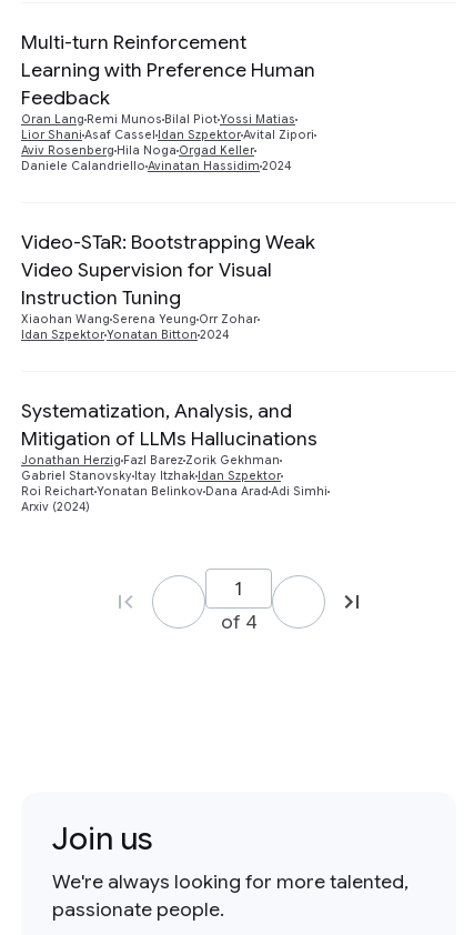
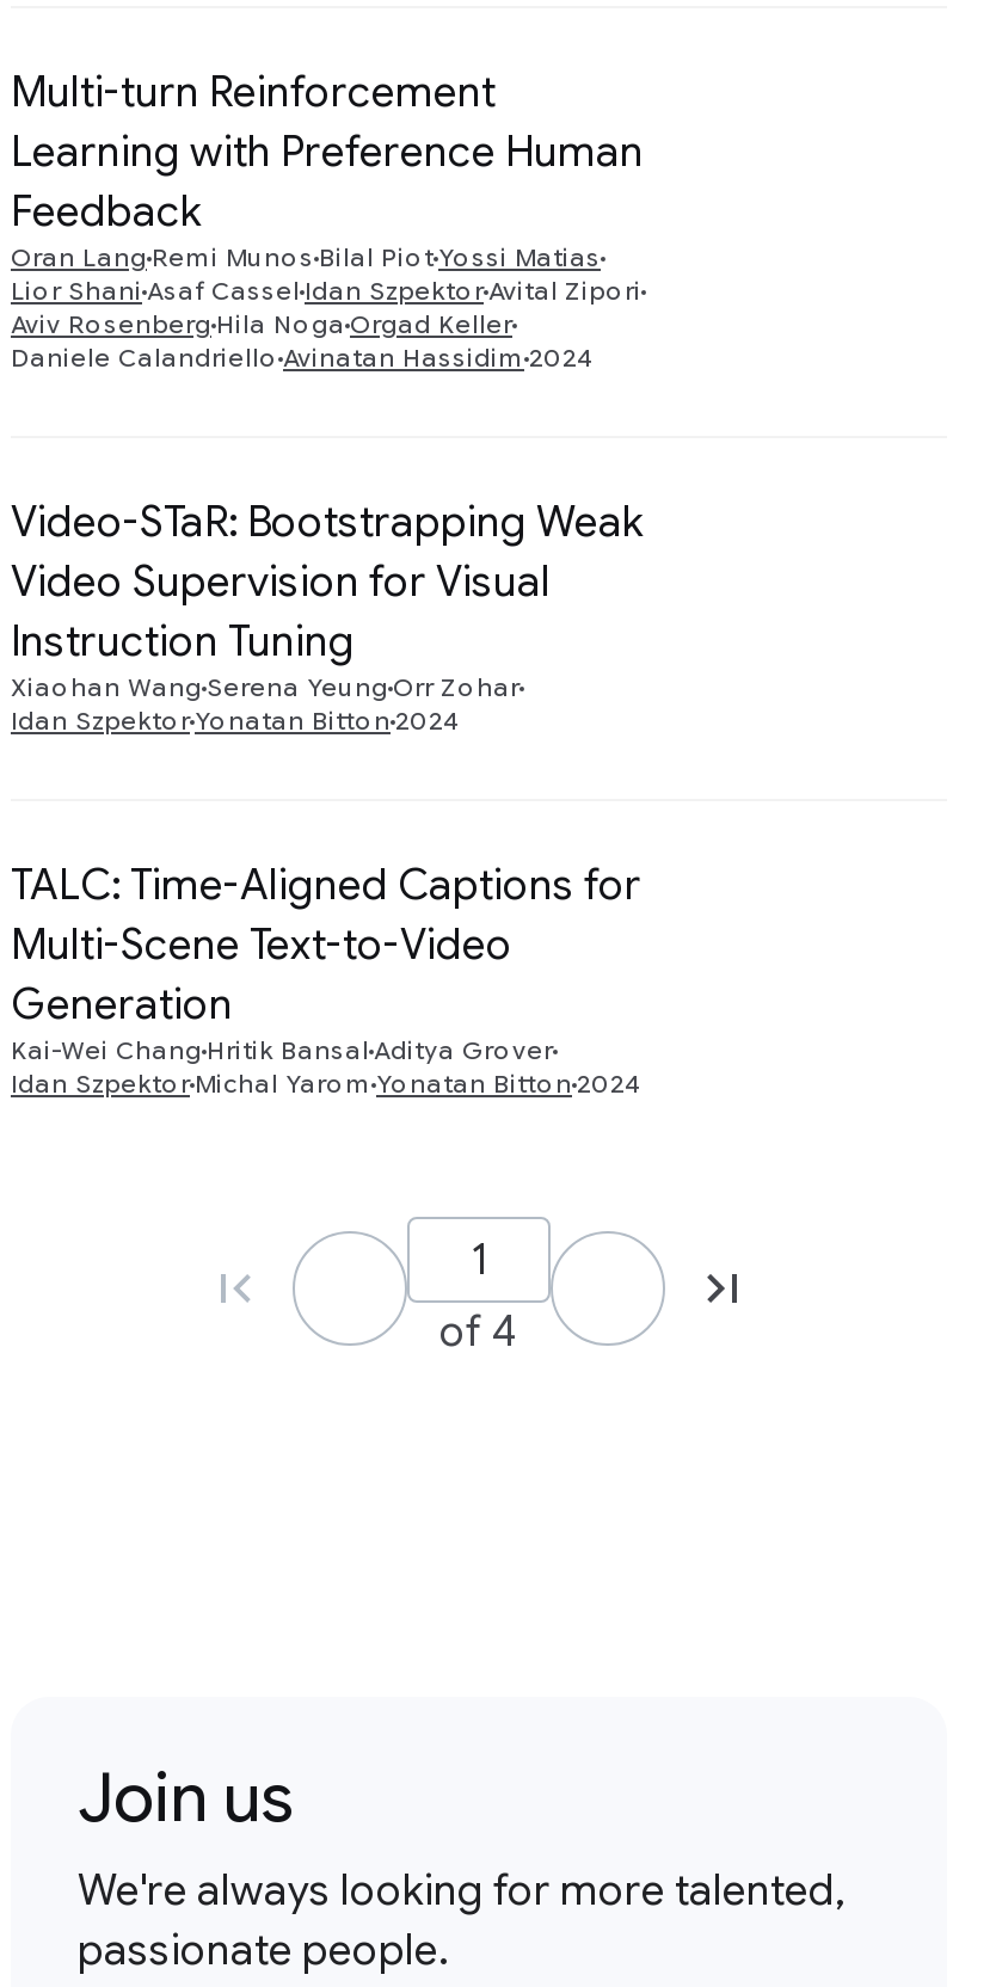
[21,398,327,514] Systematization, Analysis, and | Mitigation of LLMs Hallucinations | Jonathan Herzig Fazl Barez Zorik Gekhman | Gabriel Stanovsky Itay Itzhak Idan Szpektor | Roi Reichart Yonatan Belinkov Dana Arad Adi Simhi | Arxiv (2024) -> [11,858,641,1099] TALC: Time-Aligned Captions for | Multi-Scene Text-to-Video | Generation | Kai-Wei Chang Hritik Bansal Aditya Grover | Idan Szpektor Michal Yarom Yonatan Bitton 2024

